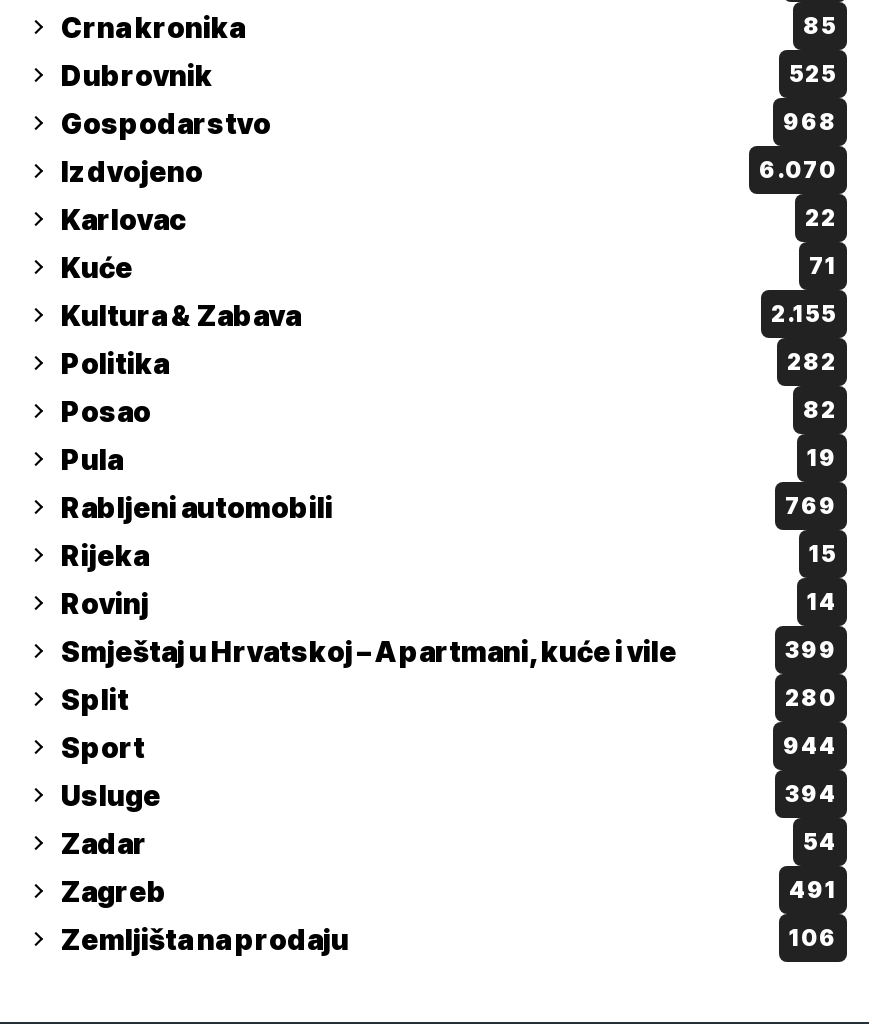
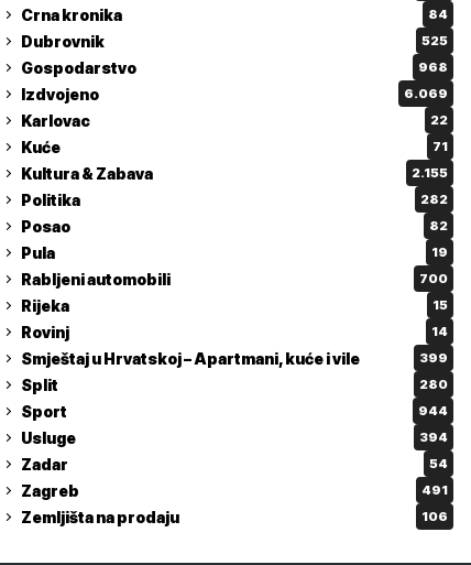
[803,12,837,40] 85 -> [428,7,448,22] 84
[759,156,837,184] 6.070 -> [404,86,448,102] 6.069
[785,492,837,520] 769 -> [419,271,448,287] 700

